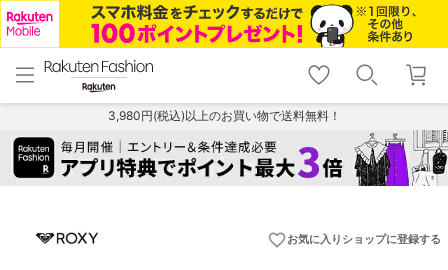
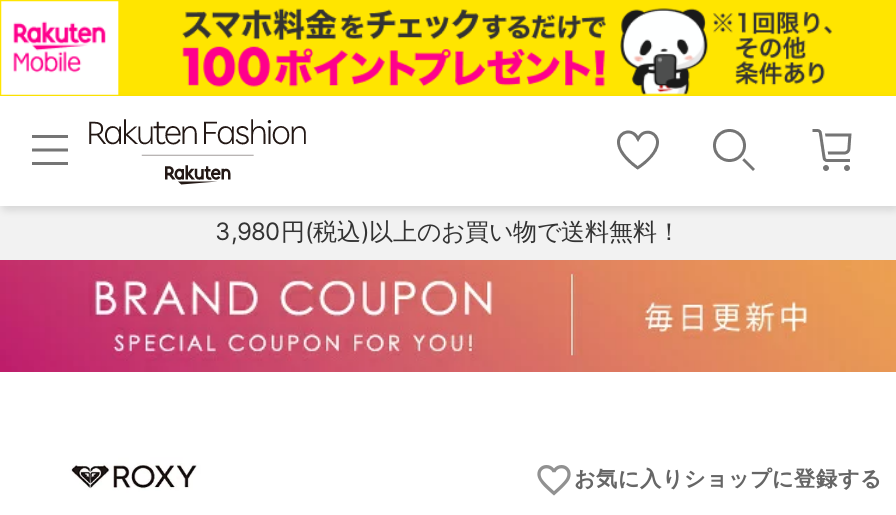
[3,129,445,187] [image] -> [6,258,890,374] [image]

